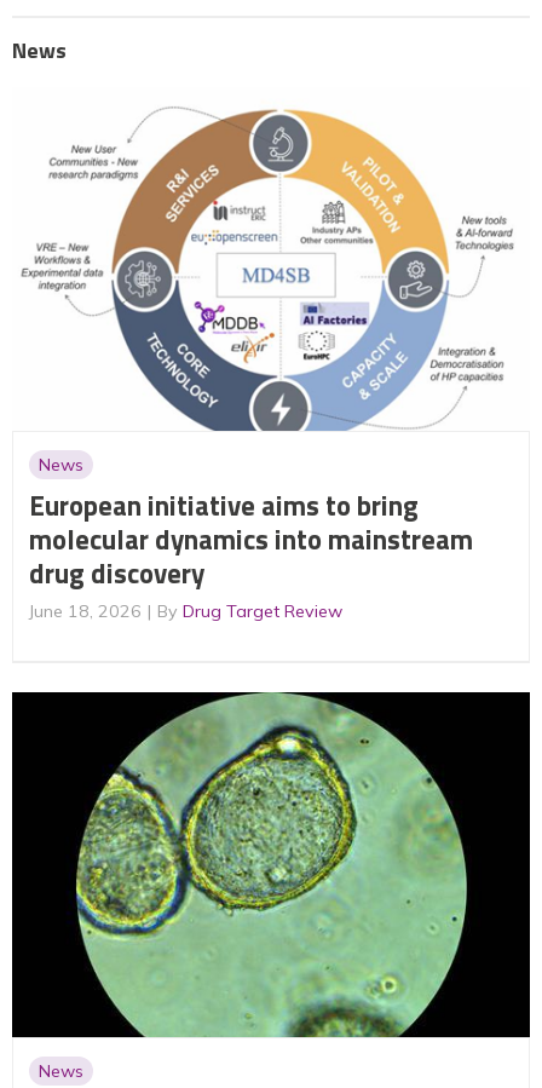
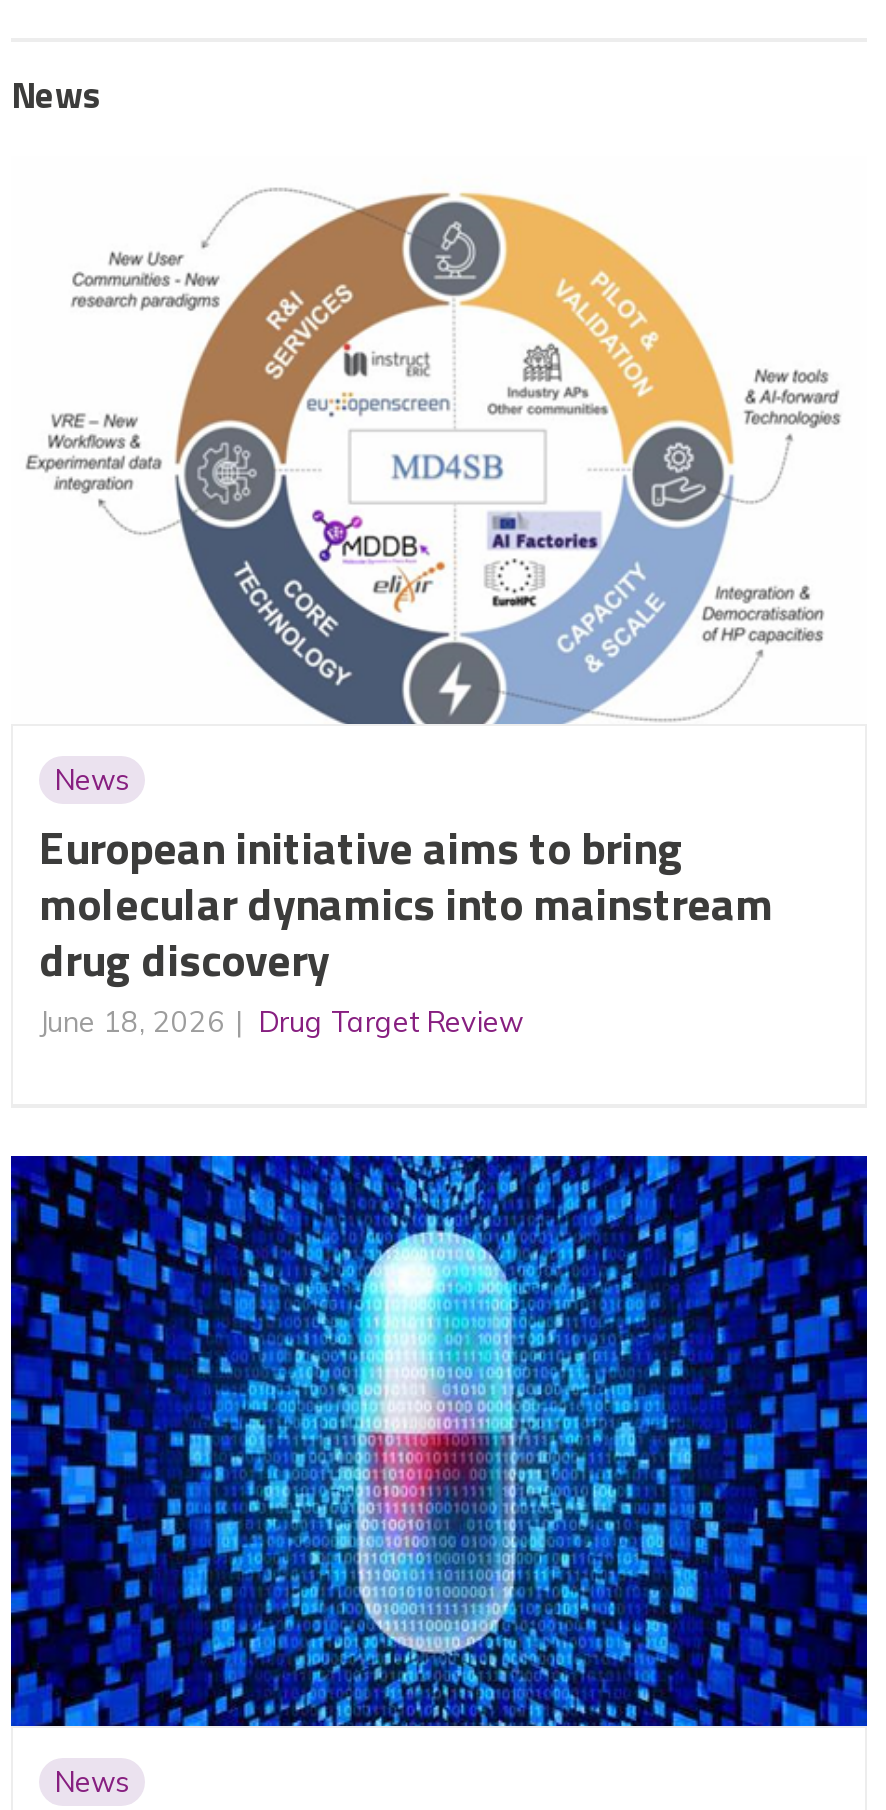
[157,601,342,623] By Drug Target Review -> [259,1005,523,1041] Drug Target Review
[11,691,531,1038] [image] -> [9,1154,869,1728] [image]

